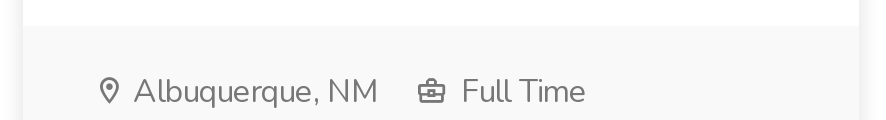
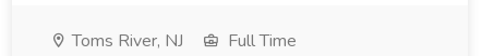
[125,70,379,114] Albuquerque, NM -> [68,29,183,53] Toms River, NJ

